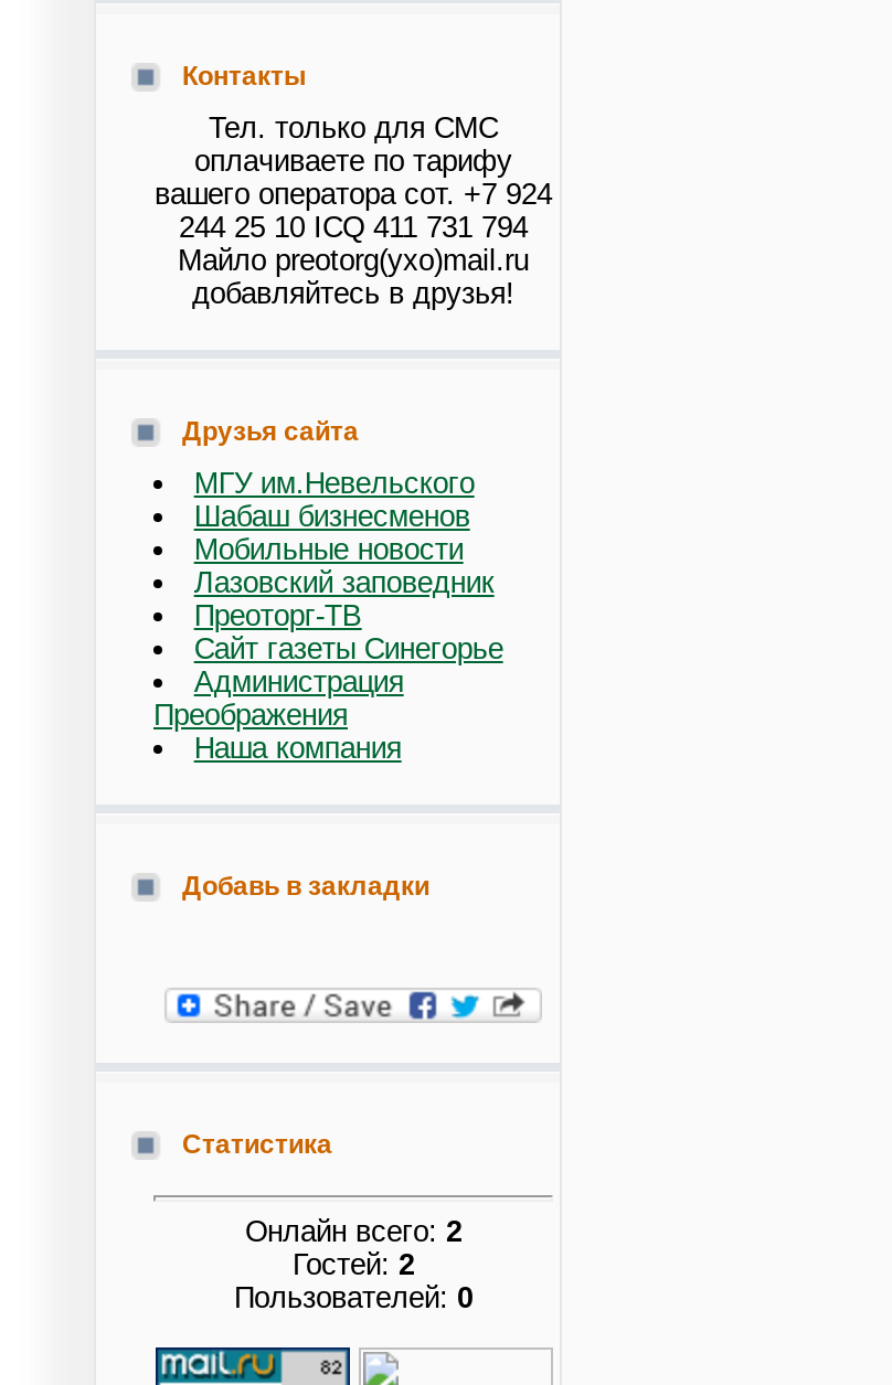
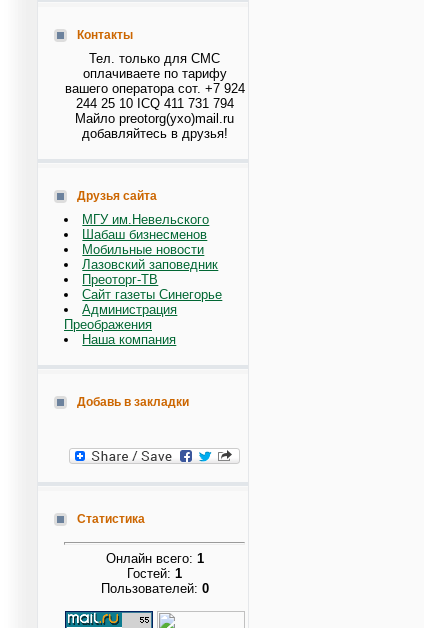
[245,1216,461,1249] Онлайн всего: 2 -> [105,551,203,566] Онлайн всего: 1
[293,1249,414,1282] Гостей: 2 -> [127,566,182,581] Гостей: 1

